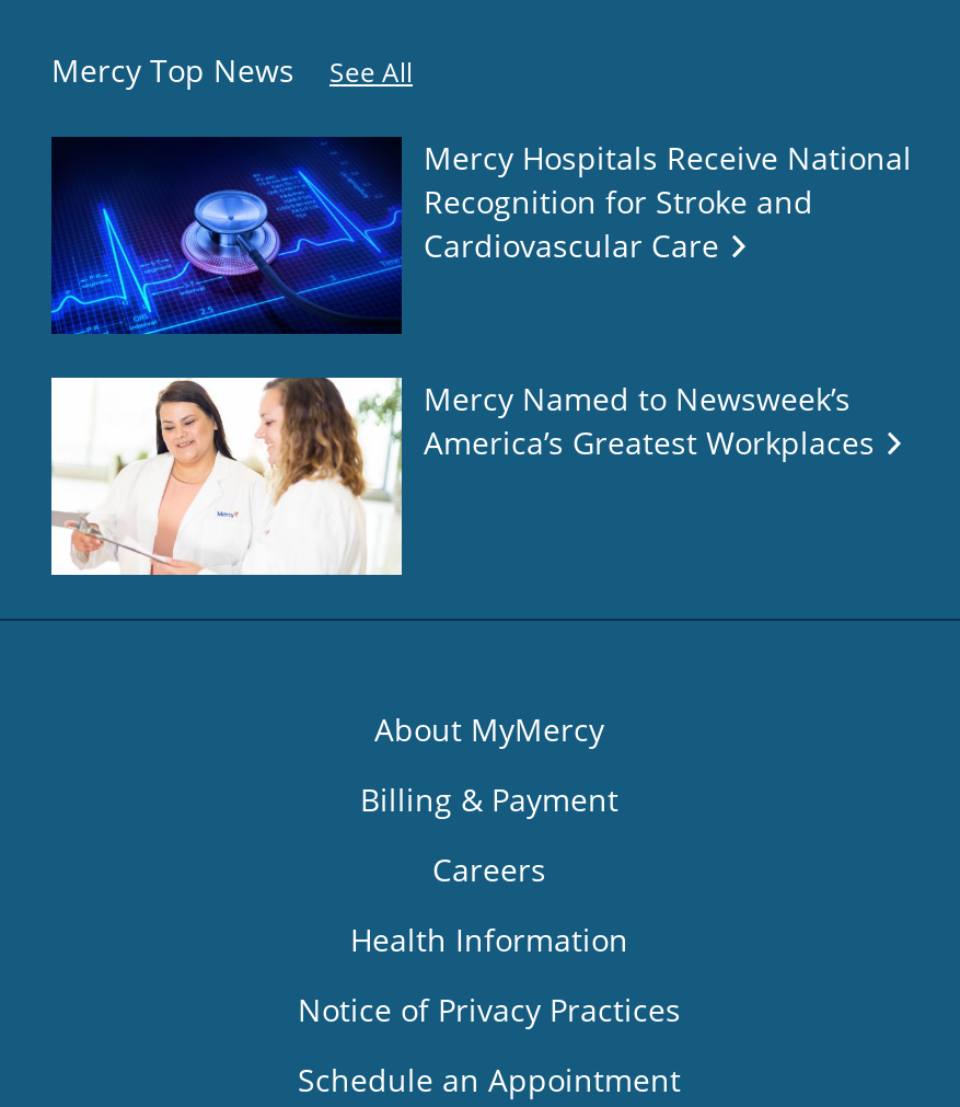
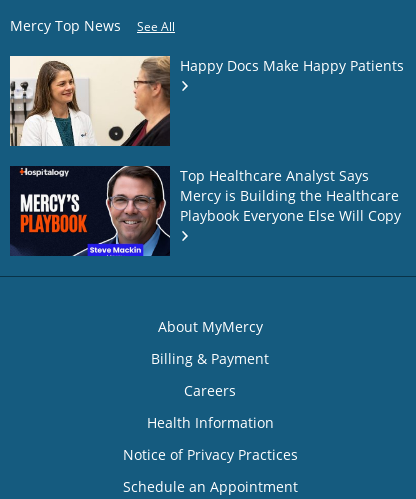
[49,135,912,336] [image] | Mercy Hospitals Receive National | Recognition for Stroke and | Cardiovascular Care -> [9,55,404,147] [image] | Happy Docs Make Happy Patients
[49,376,883,577] [image] | Mercy Named to Newsweek’s | America’s Greatest Workplaces -> [9,165,401,257] [image] | Top Healthcare Analyst Says | Mercy is Building the Healthcare | Playbook Everyone Else Will Copy

